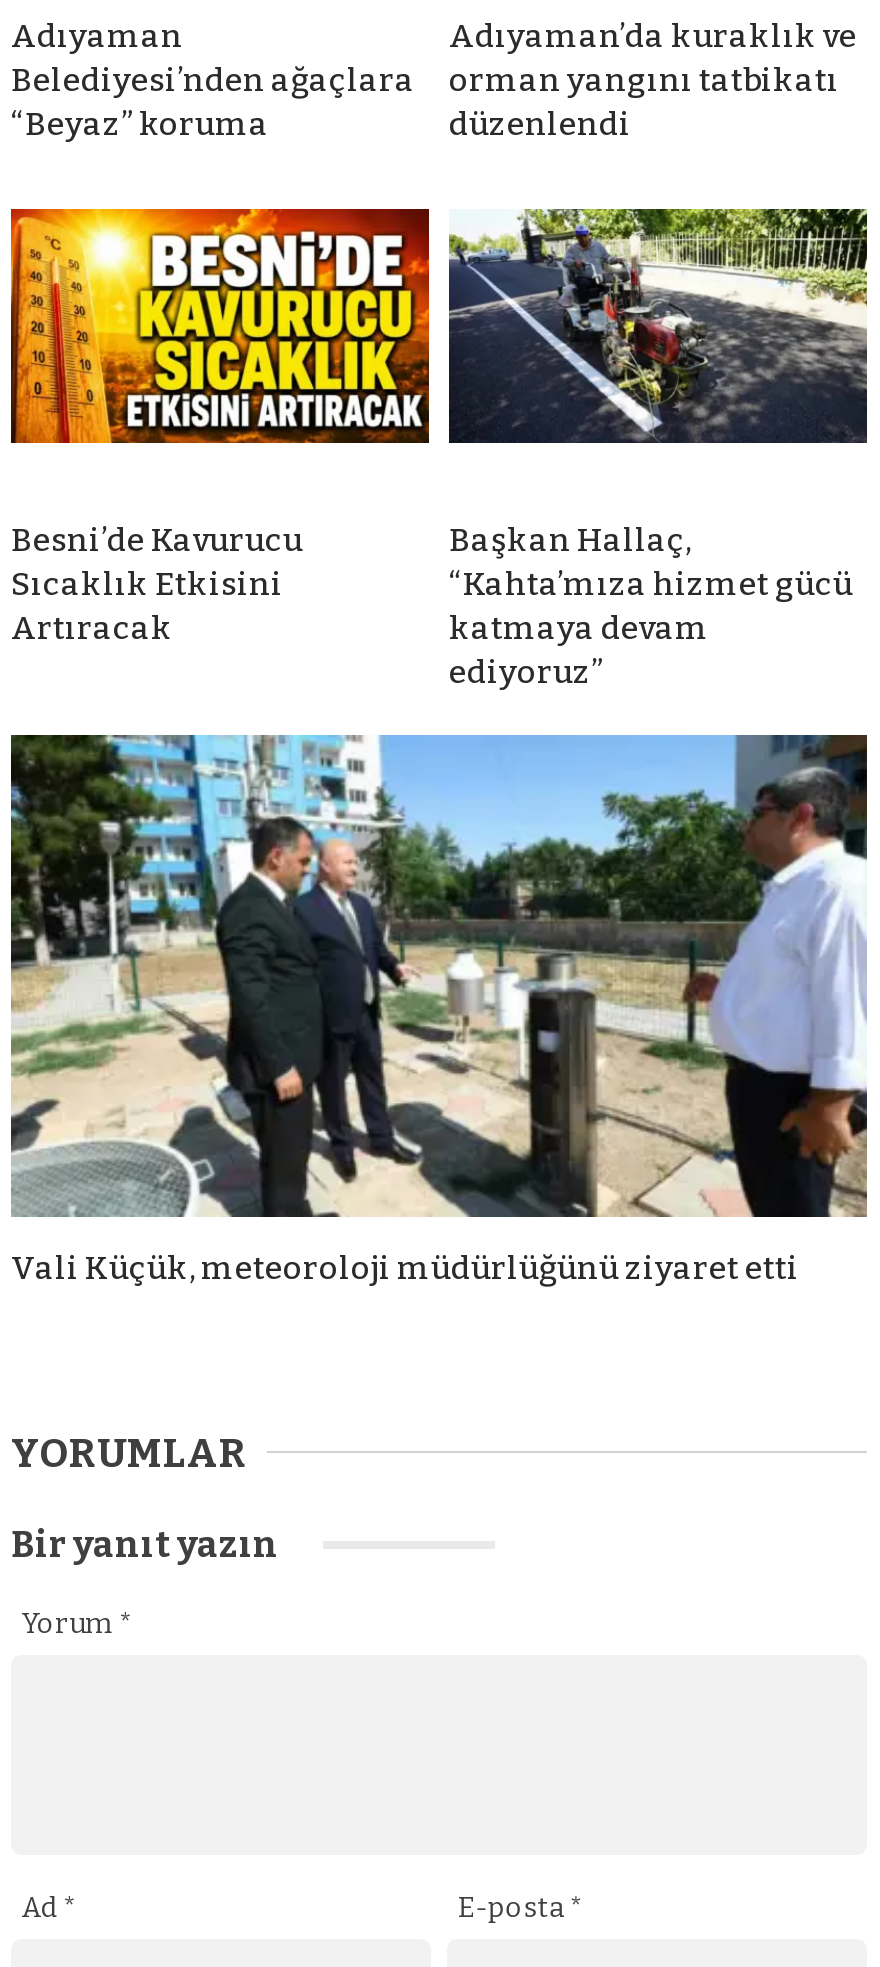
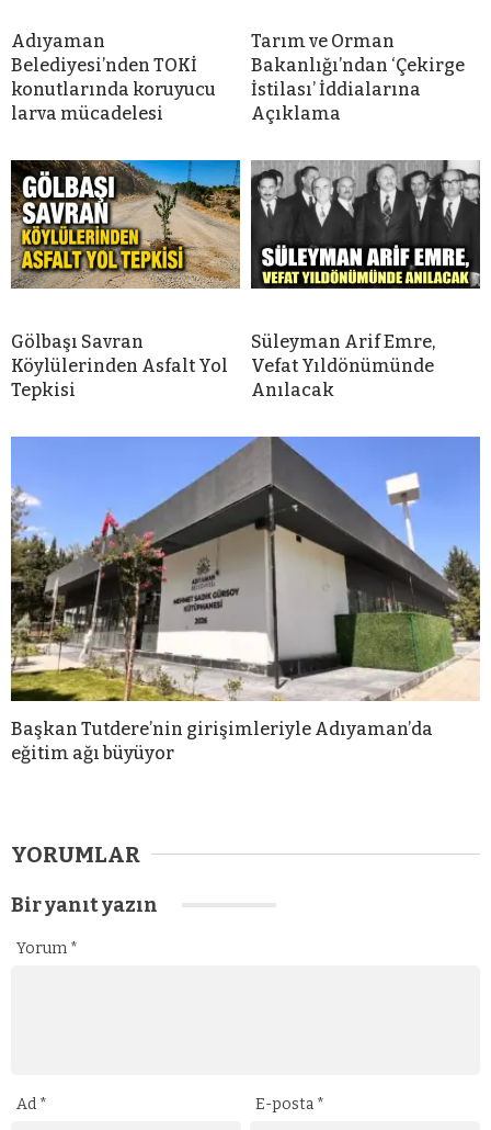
[449,17,857,143] Adıyaman’da kuraklık ve | orman yangını tatbikatı | düzenlendi -> [251,30,465,124] Tarım ve Orman | Bakanlığı’ndan ‘Çekirge | İstilası’ İddialarına | Açıklama
[11,61,415,143] Belediyesi’nden ağaçlara | “Beyaz” koruma -> [11,55,216,124] Belediyesi’nden TOKİ | konutlarında koruyucu | larva mücadelesi
[9,207,431,647] [image] | Besni’de Kavurucu | Sıcaklık Etkisini | Artıracak -> [10,159,241,400] [image] | Gölbaşı Savran | Köylülerinden Asfalt Yol | Tepkisi
[447,207,869,691] [image] | Başkan Hallaç, | “Kahta’mıza hizmet gücü | katmaya devam | ediyoruz” -> [251,159,480,400] [image] | Süleyman Arif Emre, | Vefat Yıldönümünde | Anılacak
[9,733,869,1286] [image] | Vali Küçük, meteoroloji müdürlüğünü ziyaret etti -> [10,436,481,763] [image] | Başkan Tutdere’nin girişimleriyle Adıyaman’da | eğitim ağı büyüyor

